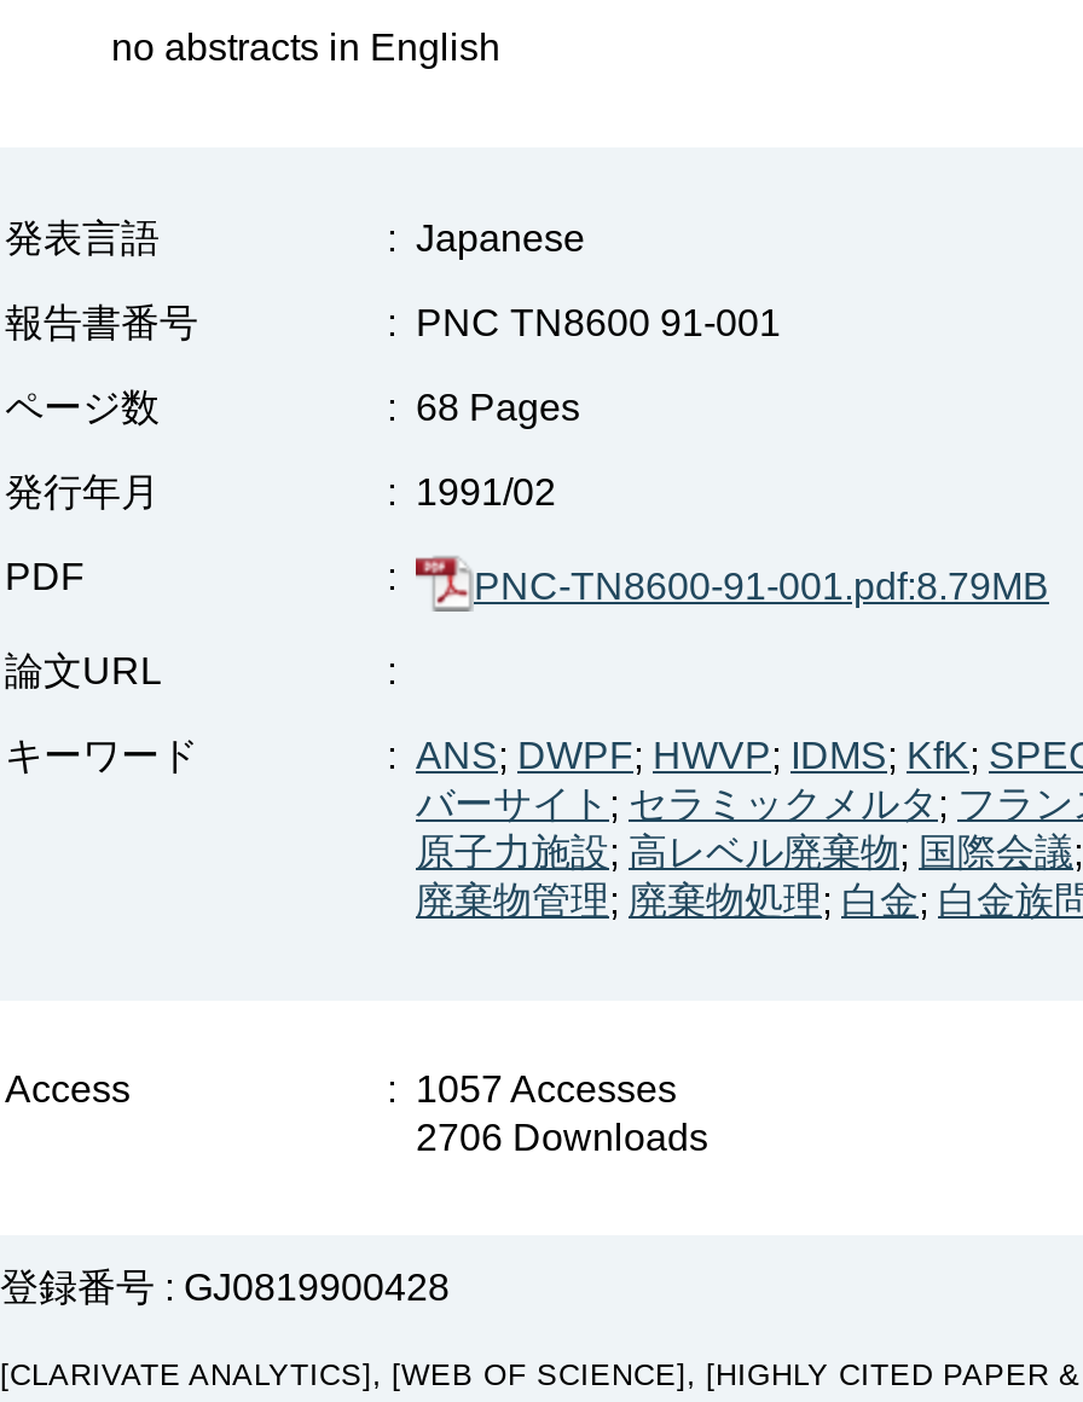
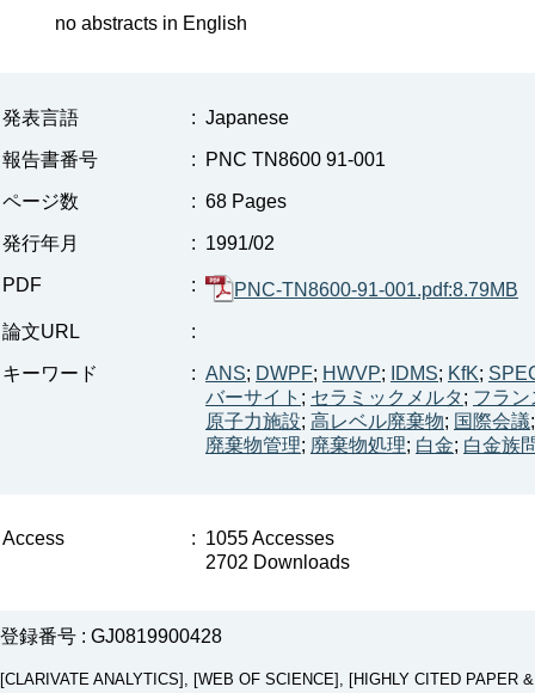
[387,1067,677,1109] : 1057 Accesses -> [191,528,334,548] : 1055 Accesses
[416,1116,708,1157] 2706 Downloads -> [205,552,350,572] 2702 Downloads

